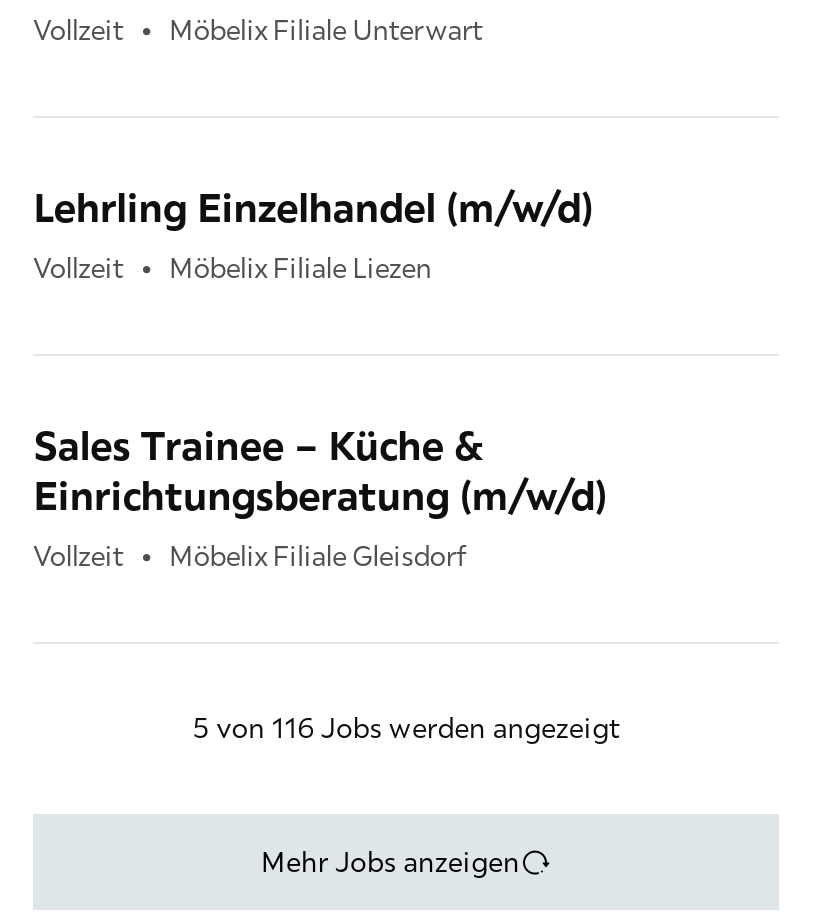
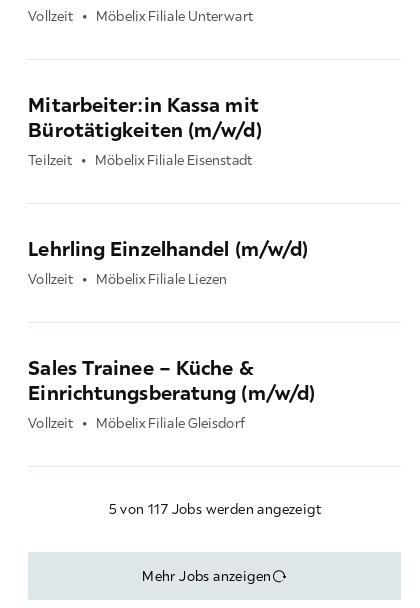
none -> [28,92,262,169] Mitarbeiter:in Kassa mit | Bürotätigkeiten (m/w/d) | Teilzeit • Möbelix Filiale Eisenstadt
[193,710,620,746] 5 von 116 Jobs werden angezeigt -> [109,500,321,518] 5 von 117 Jobs werden angezeigt

